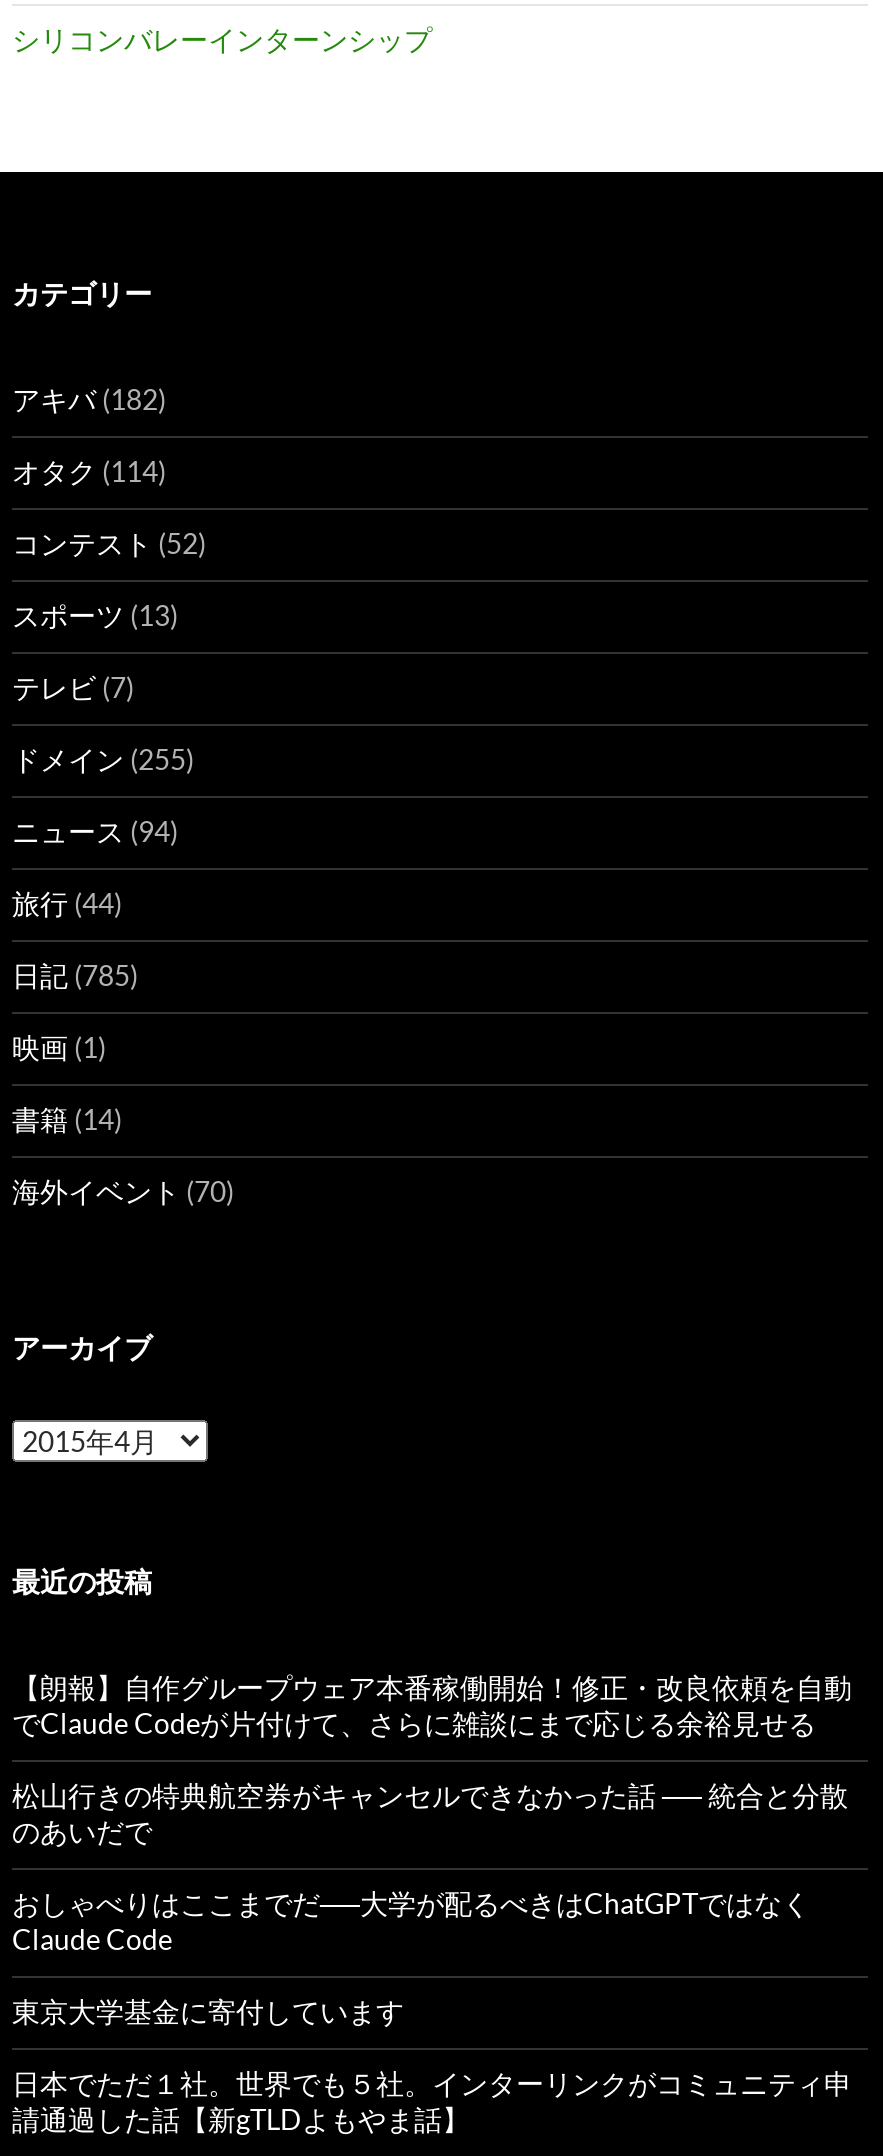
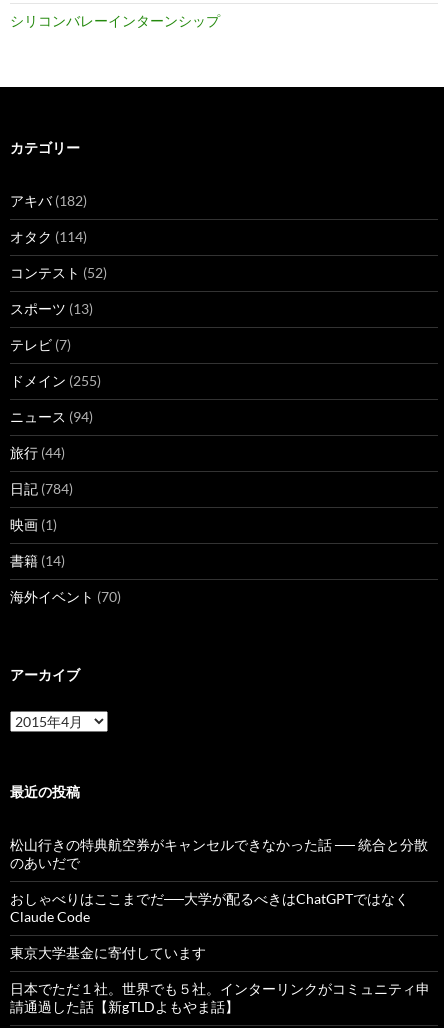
[12,958,138,992] 日記(785) -> [10,480,73,497] 日記(784)
[12,1670,852,1740] 【朗報】自作グループウェア本番稼働開始！修正・改良依頼を自動 | でClaude Codeが片付けて、さらに雑談にまで応じる余裕見せる -> none

